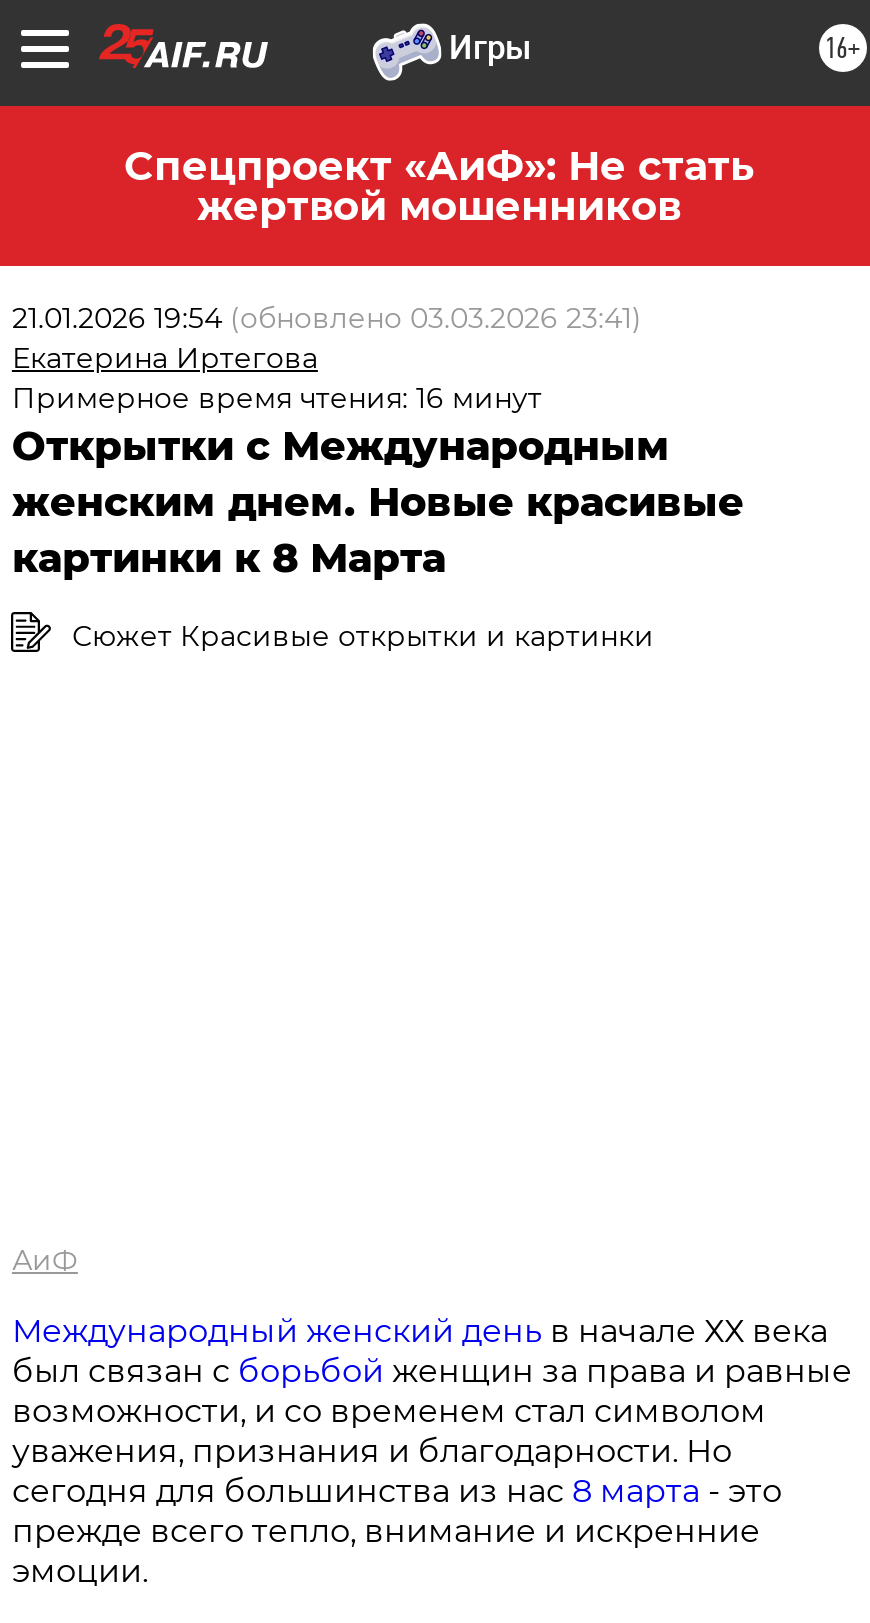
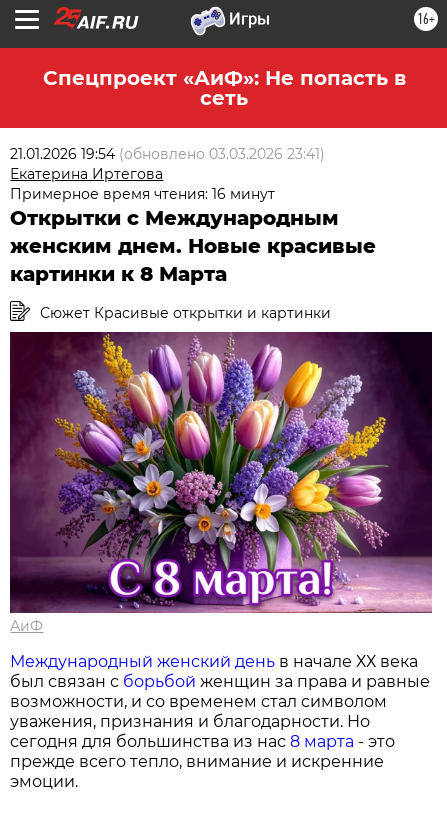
[124,142,754,230] Спецпроект «АиФ»: Не стать | жертвой мошенников -> [42,66,405,110] Спецпроект «АиФ»: Не попасть в | сеть
none -> [9,331,433,614] [image]

